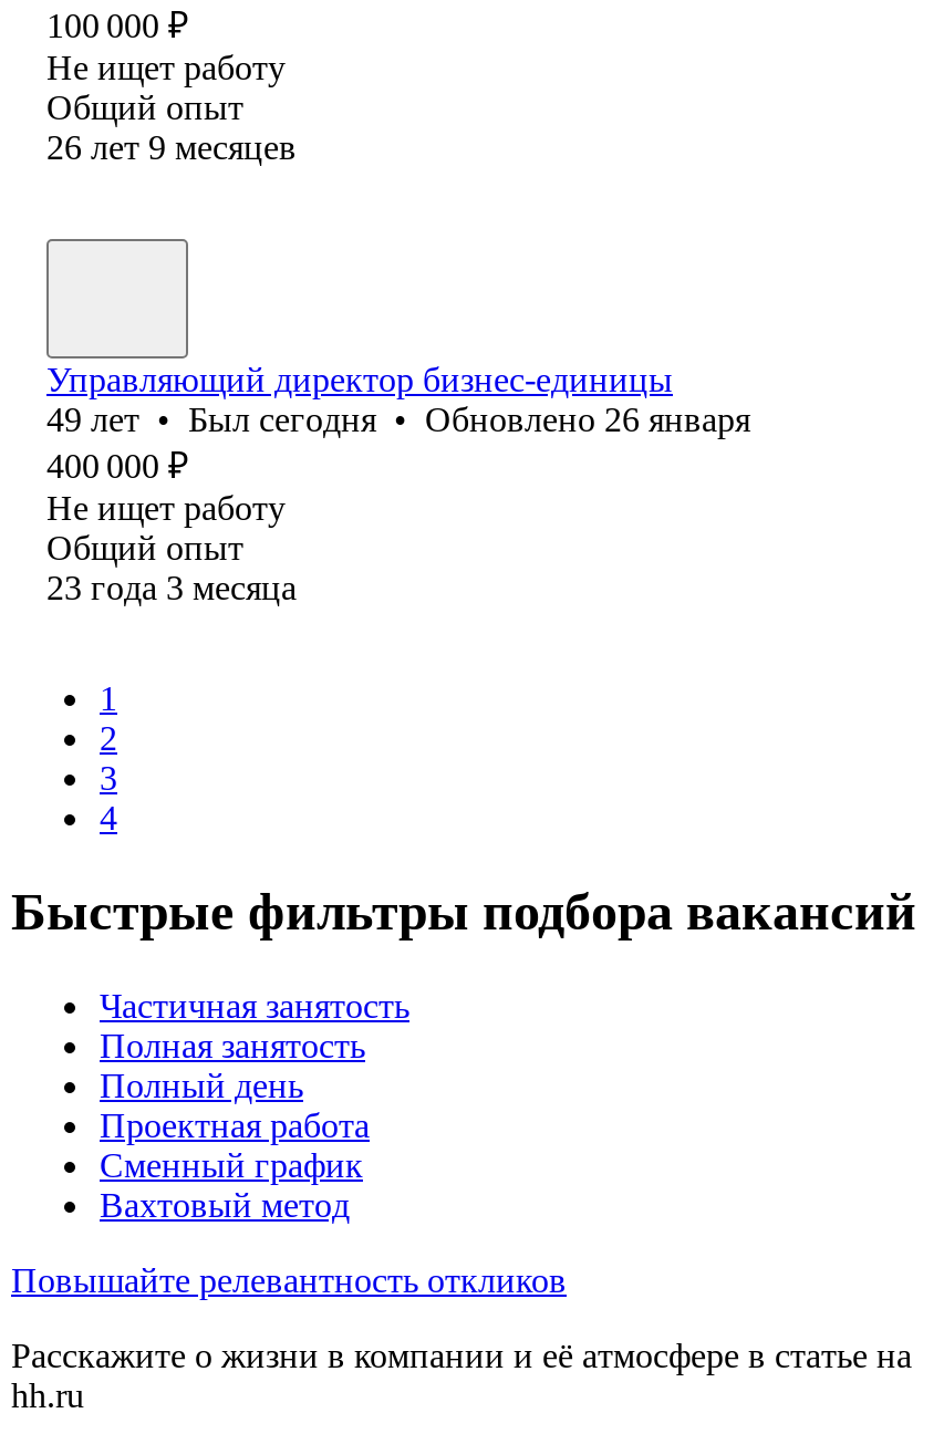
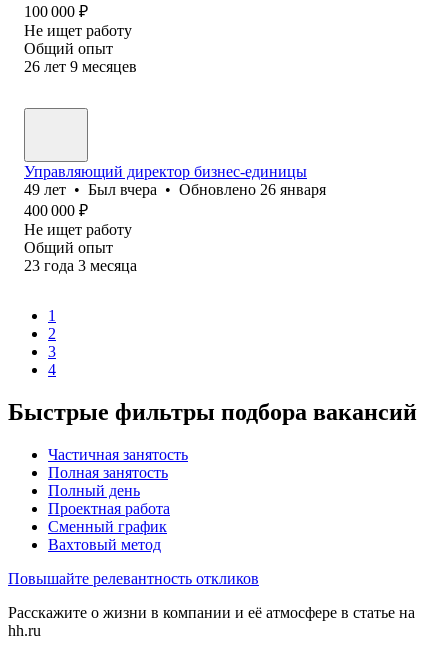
[46,400,750,438] 49 лет • Был сегодня • Обновлено 26 января -> [24,181,326,198] 49 лет • Был вчера • Обновлено 26 января

